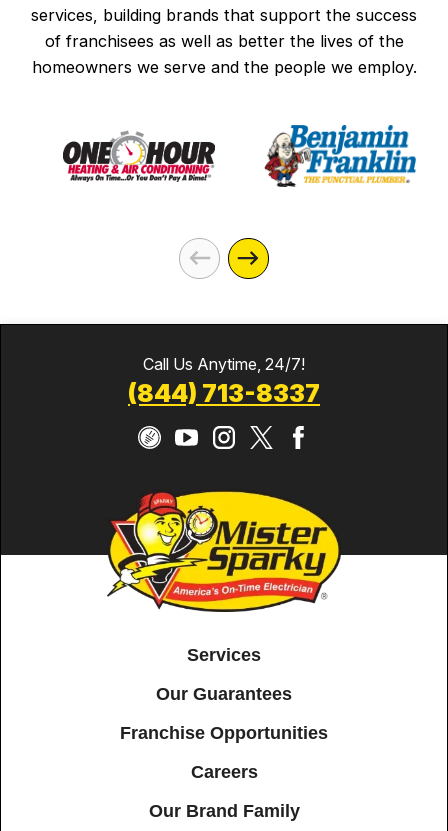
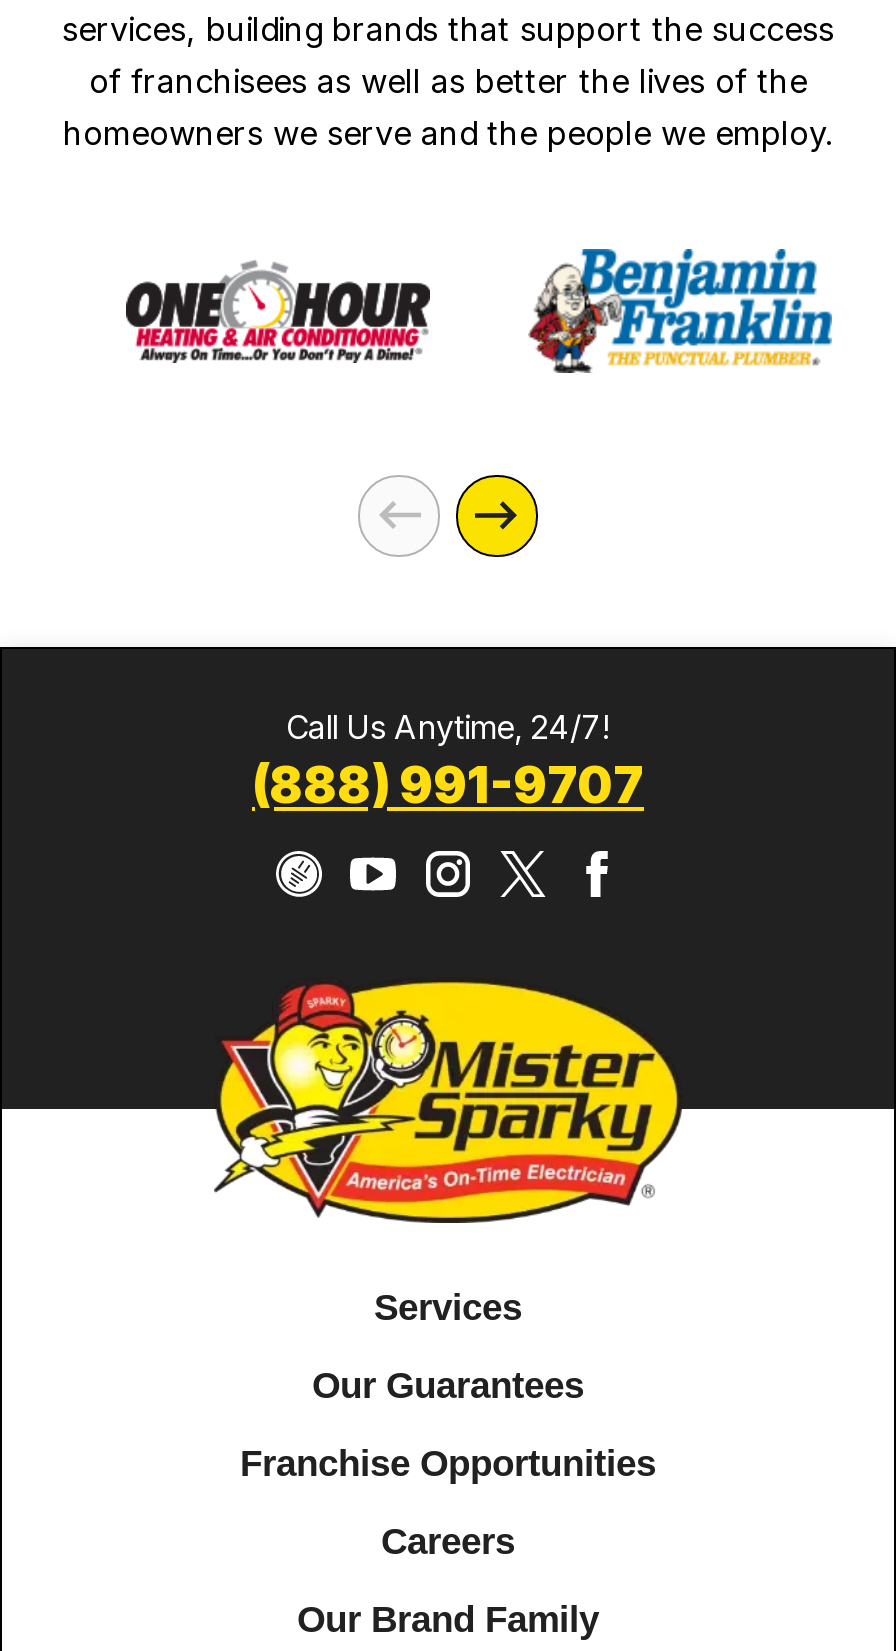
[128,378,320,408] (844) 713-8337 -> [252,755,644,815] (888) 991-9707

